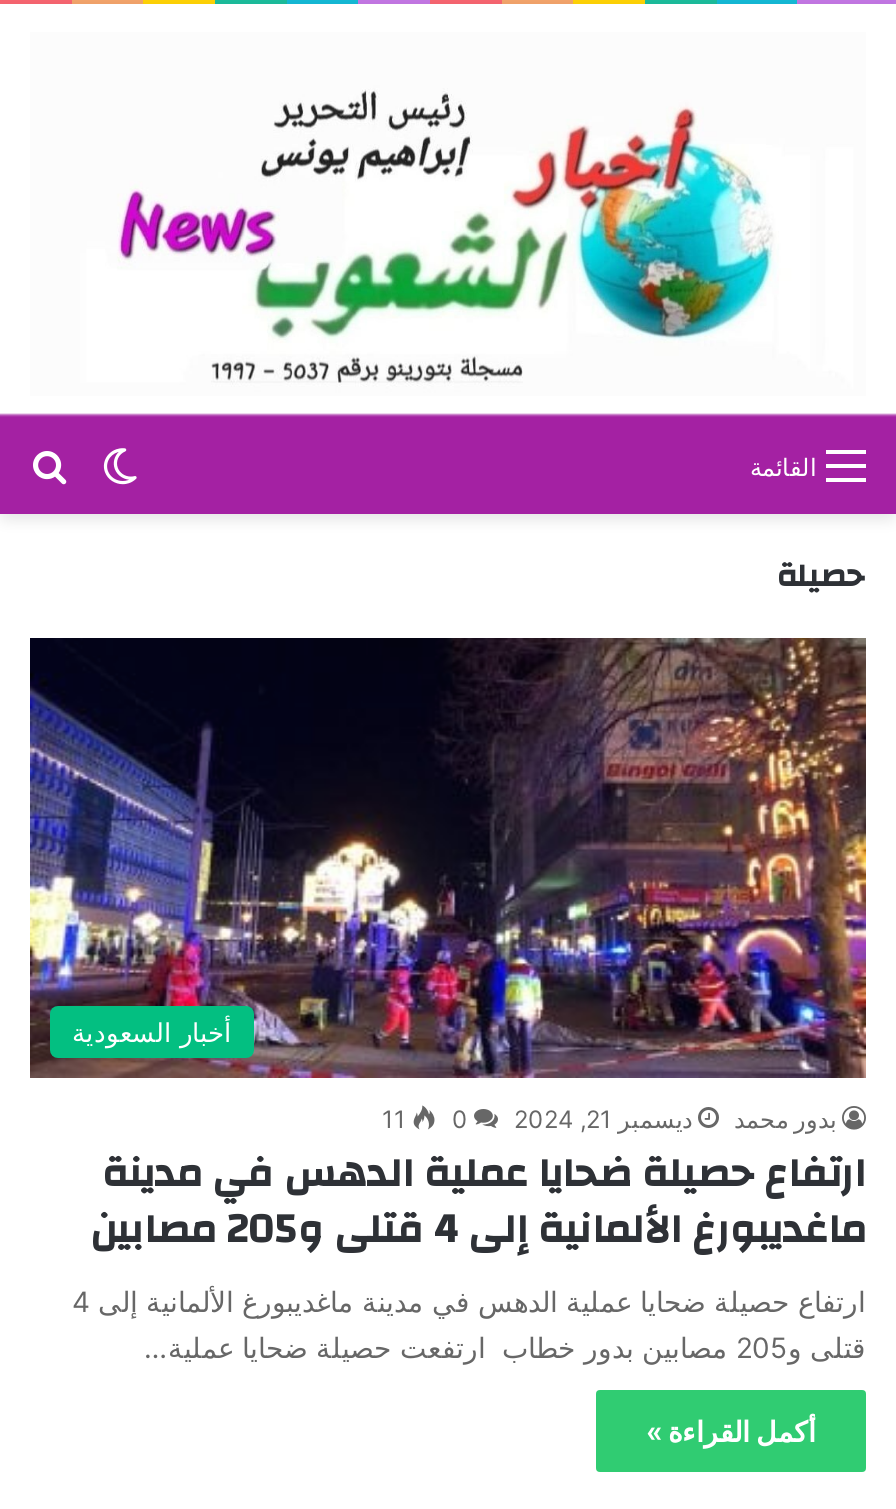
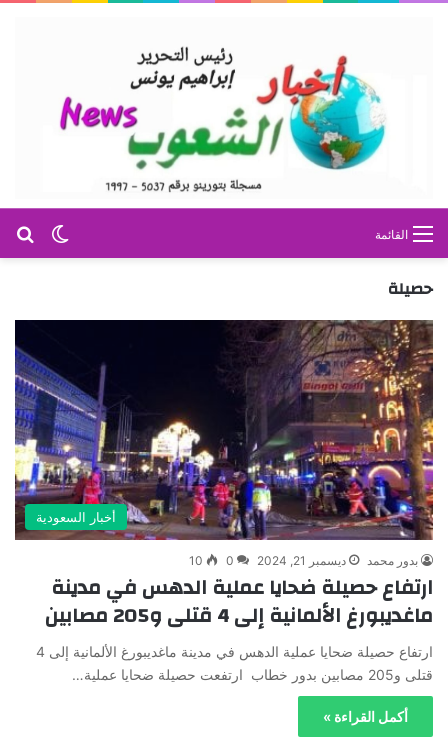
[382,1105,468,1135] 11 0 -> [189,553,234,568] 10 0

